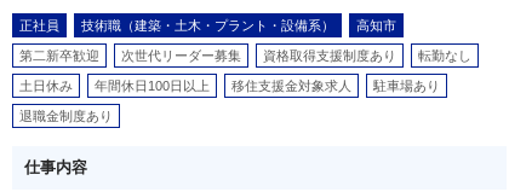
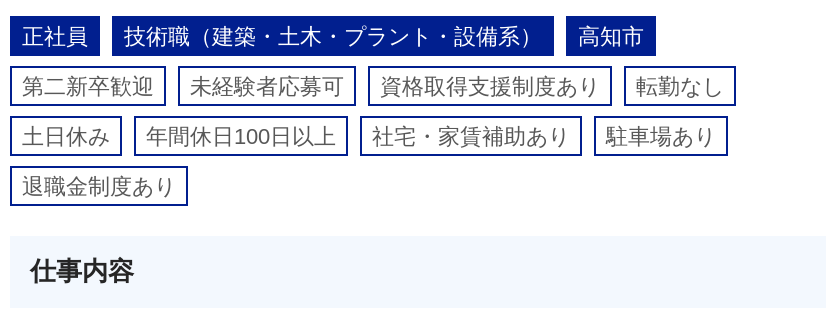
[121,48,241,63] 次世代リーダー募集 -> [190,74,344,98] 未経験者応募可
[231,78,351,93] 移住支援金対象求人 -> [372,124,570,148] 社宅・家賃補助あり

